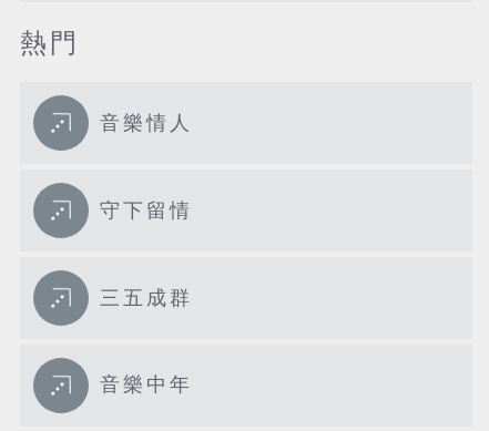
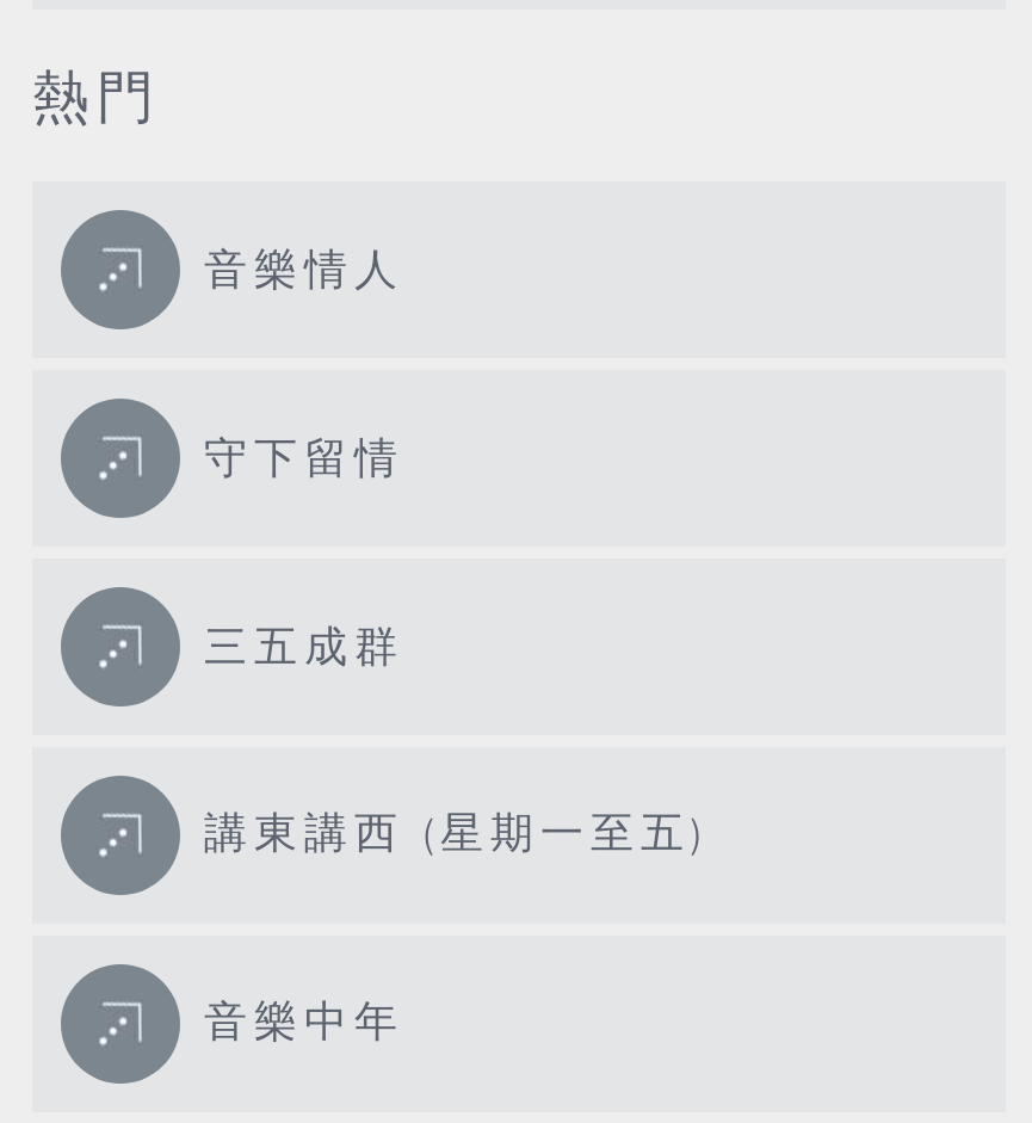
none -> [204,810,707,860] 講東講西 (星期一至五)

